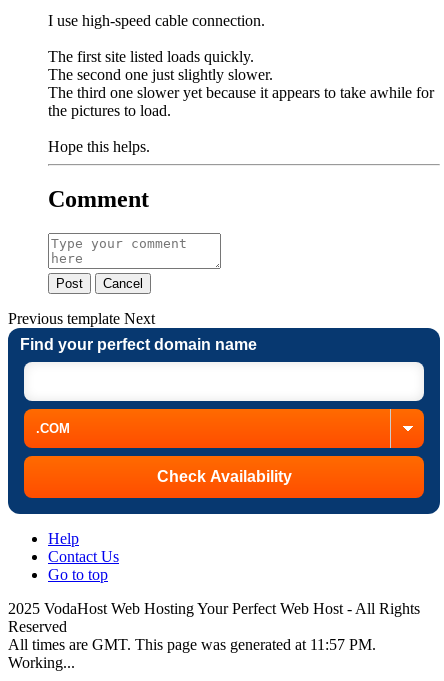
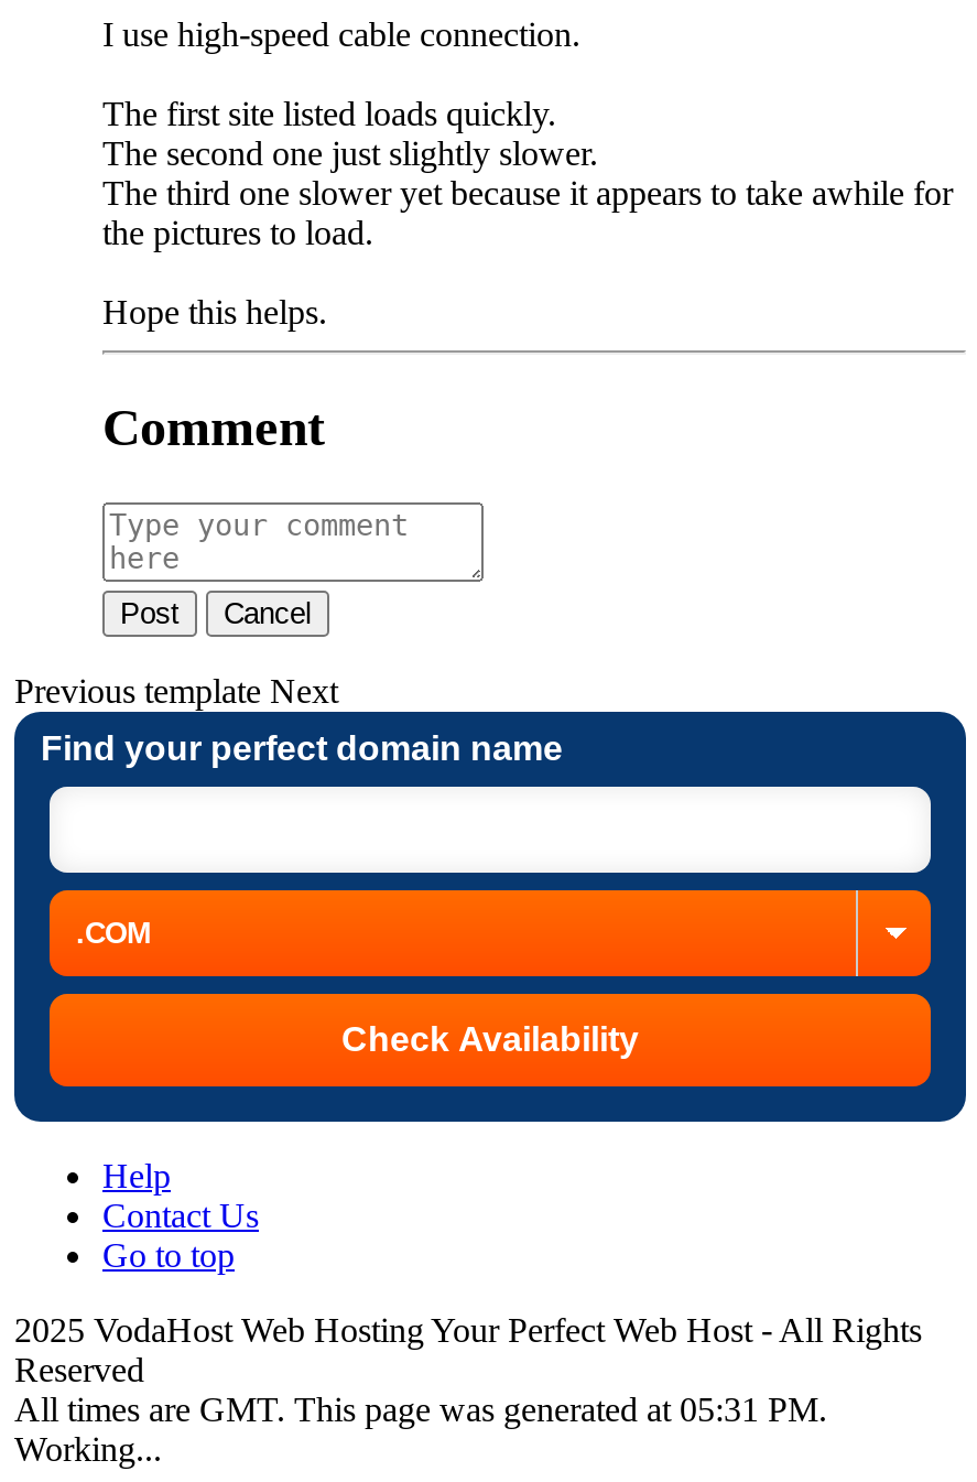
[8,636,376,653] All times are GMT. This page was generated at 11:57 PM. -> [14,1390,827,1428] All times are GMT. This page was generated at 05:31 PM.

